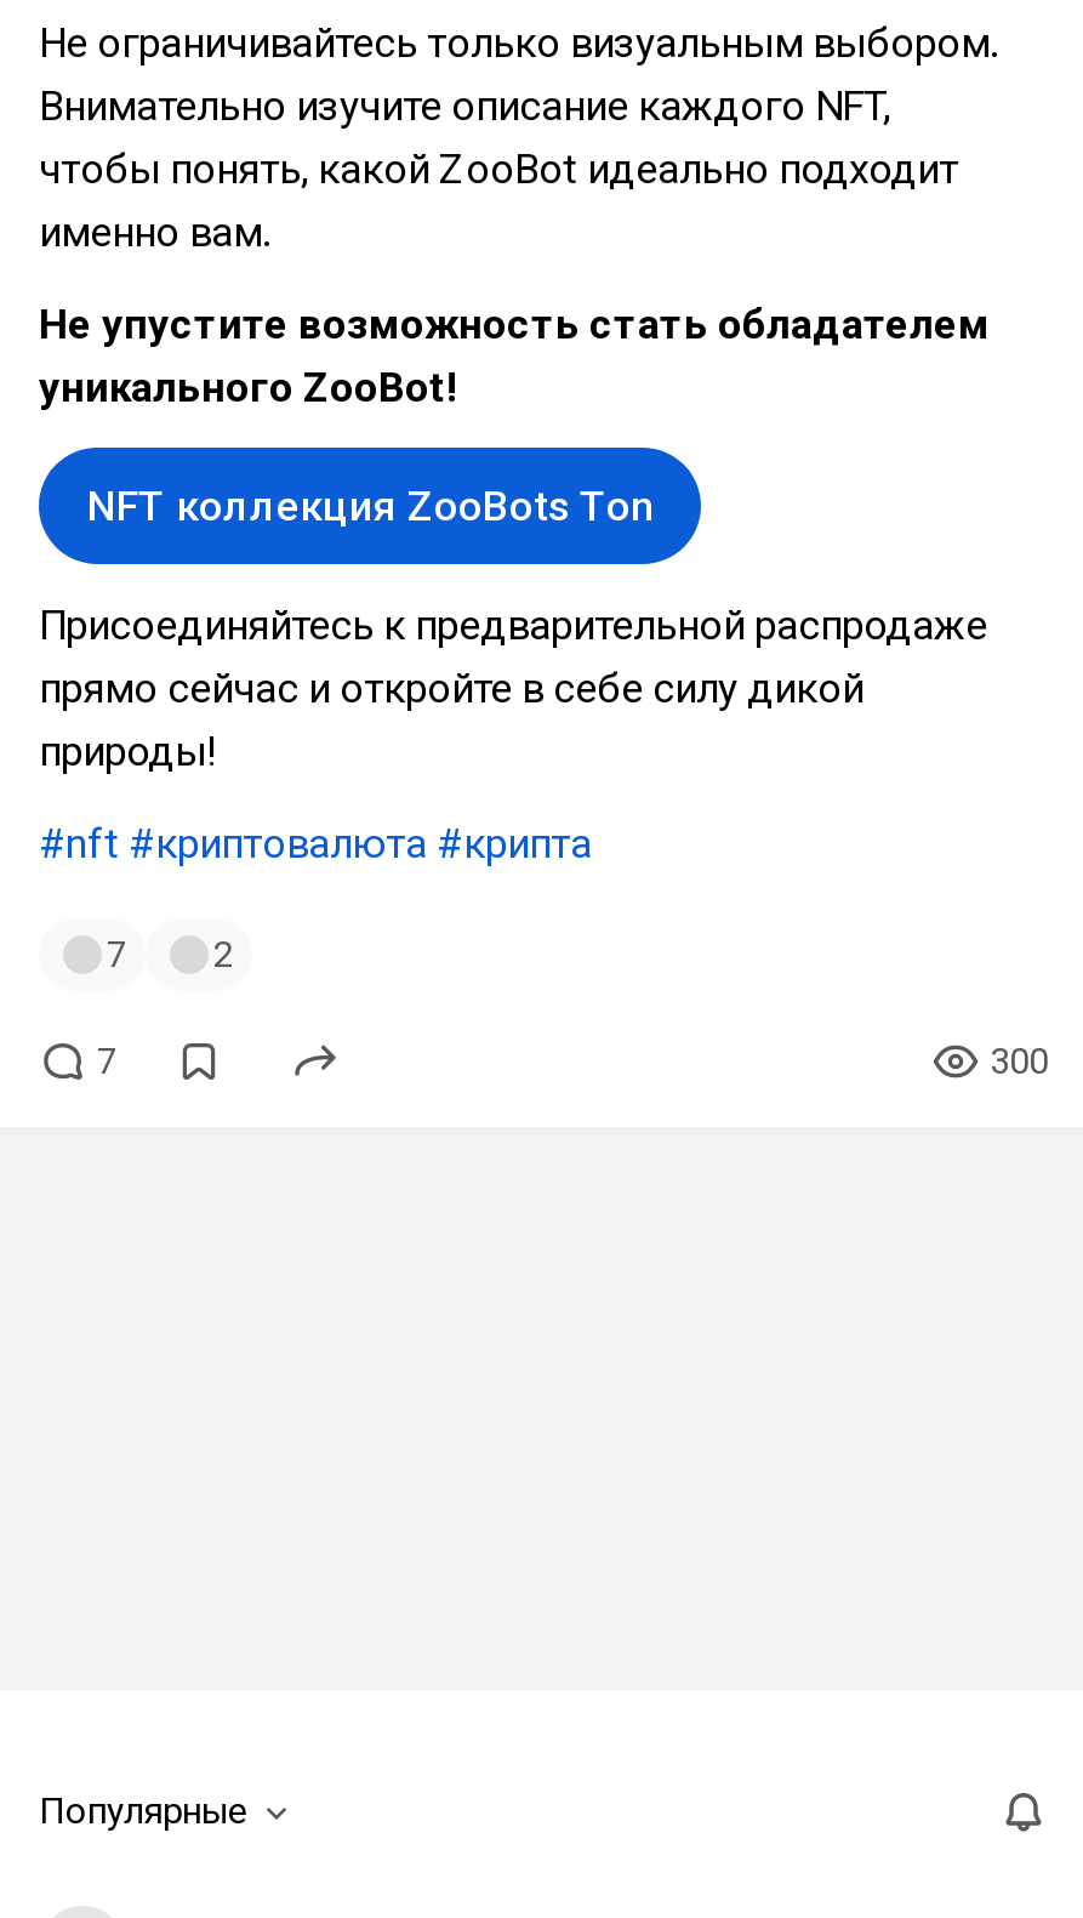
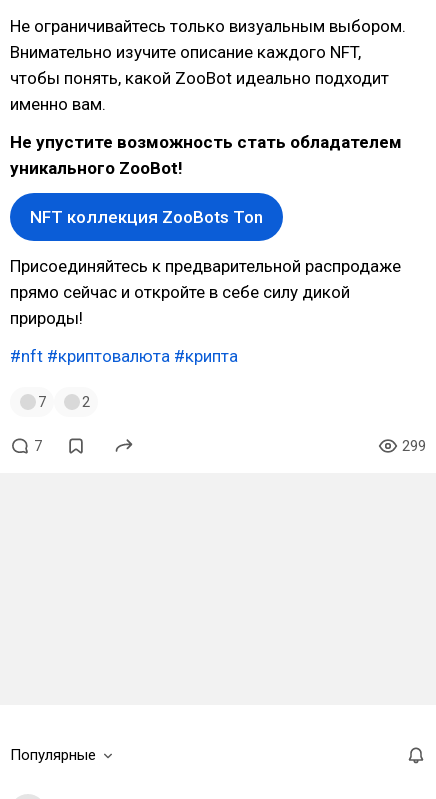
[990,1040,1048,1083] 300 -> [402,437,426,455] 299

